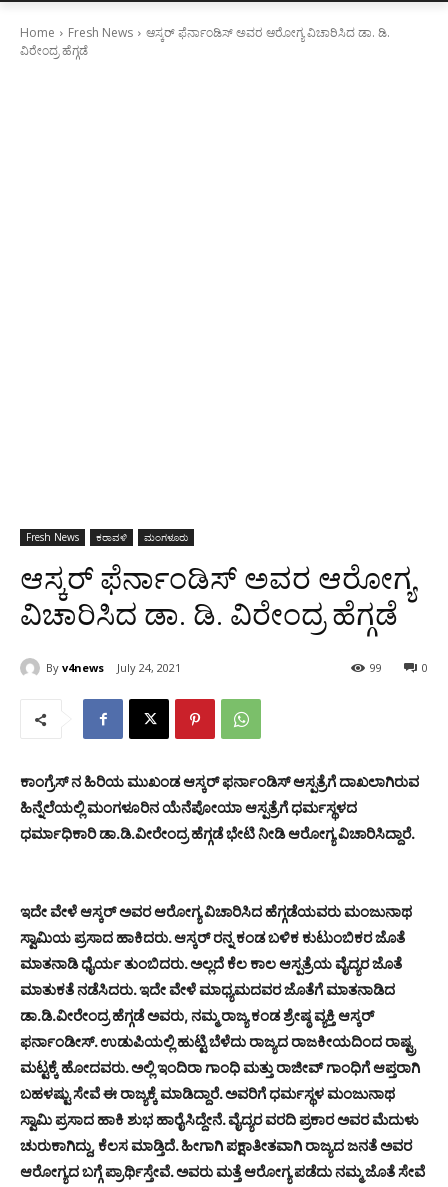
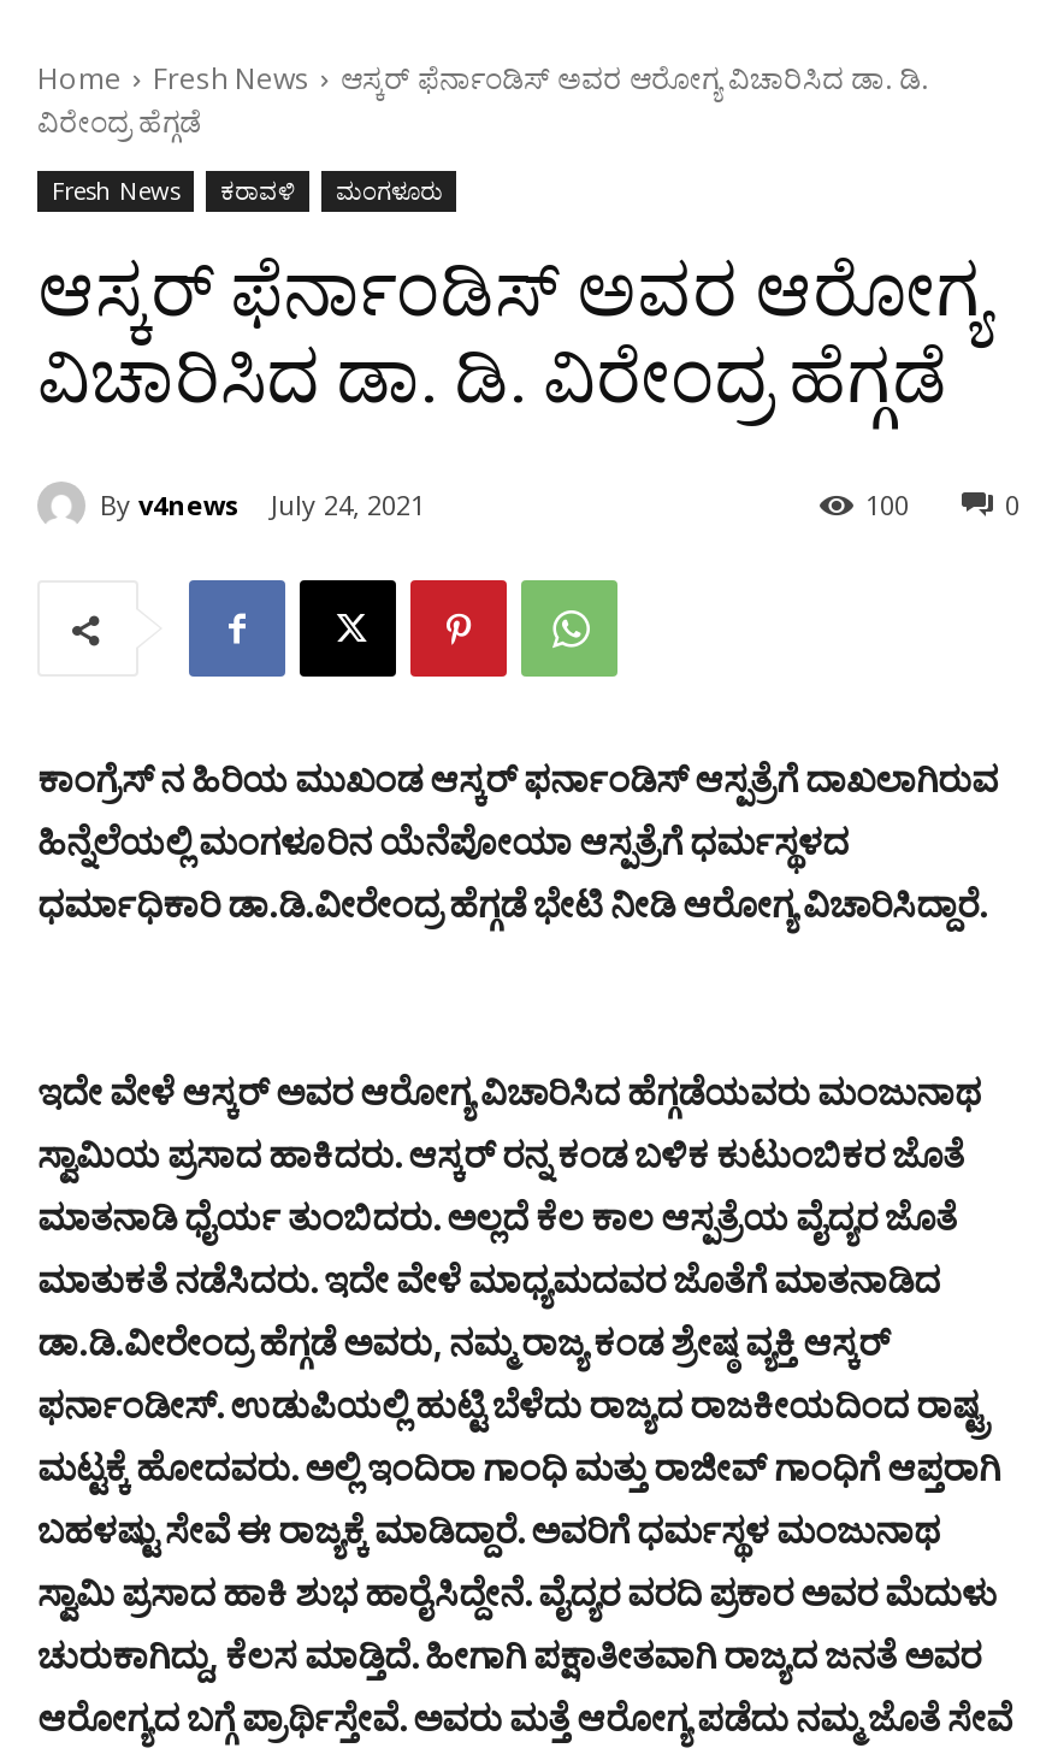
[370,660,382,675] 99 -> [865,488,909,524] 100

